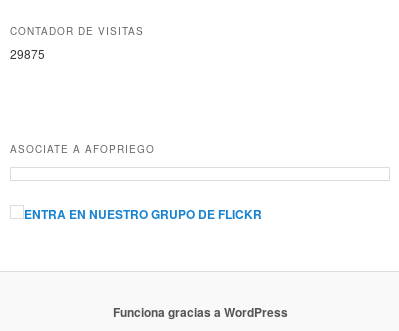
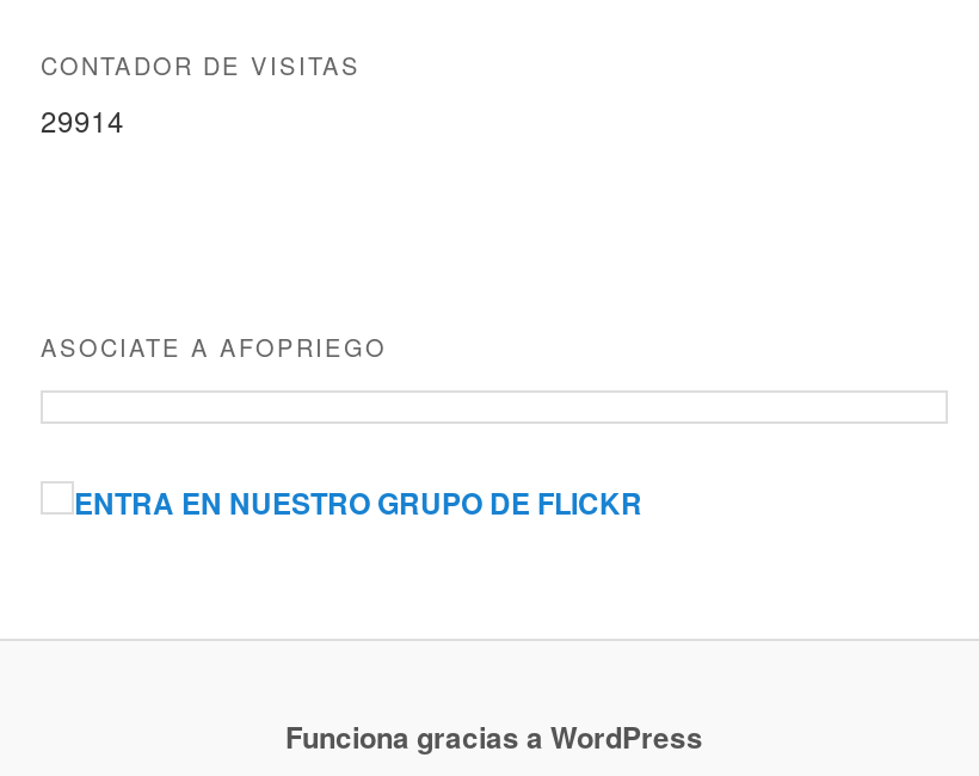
[10,45,45,62] 29875 -> [41,99,124,140] 29914

